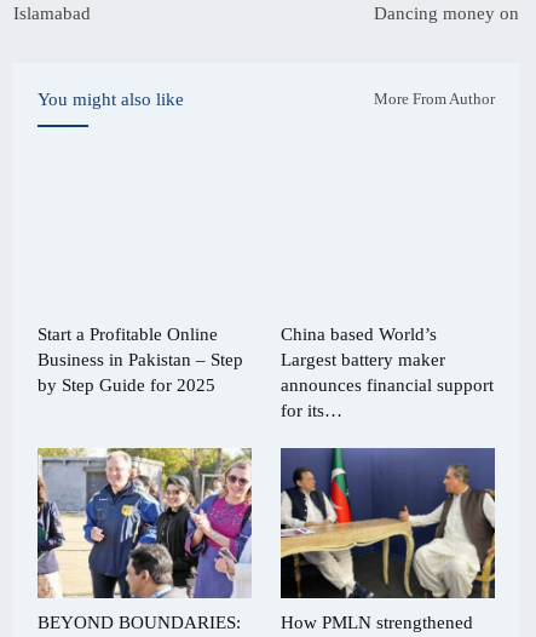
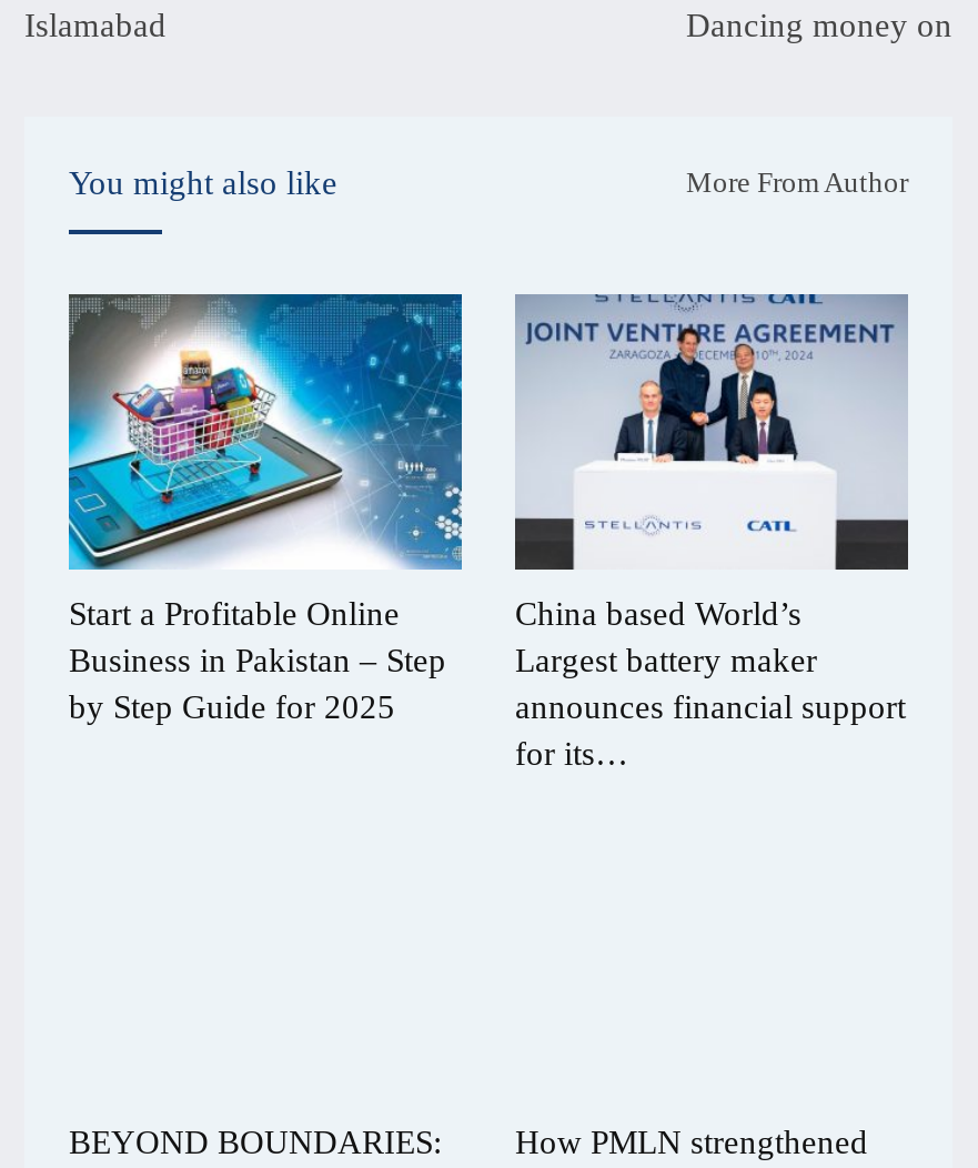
none -> [67,291,464,573] [image]
none -> [513,291,910,573] [image]
[36,447,253,599] [image] -> none
[279,447,496,599] [image] -> none

